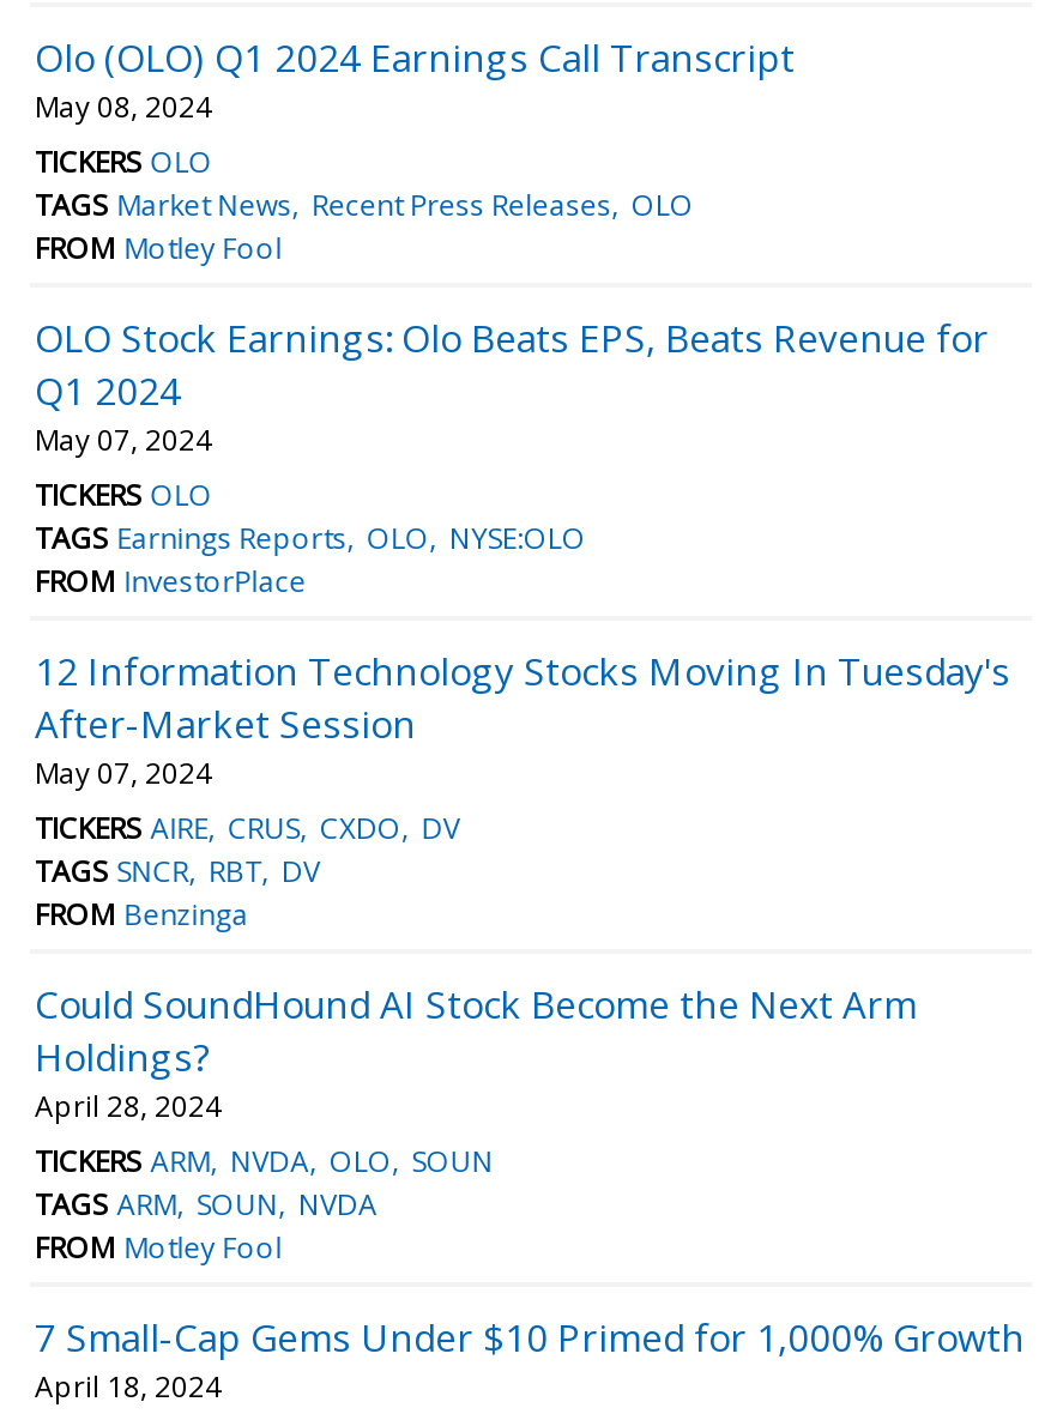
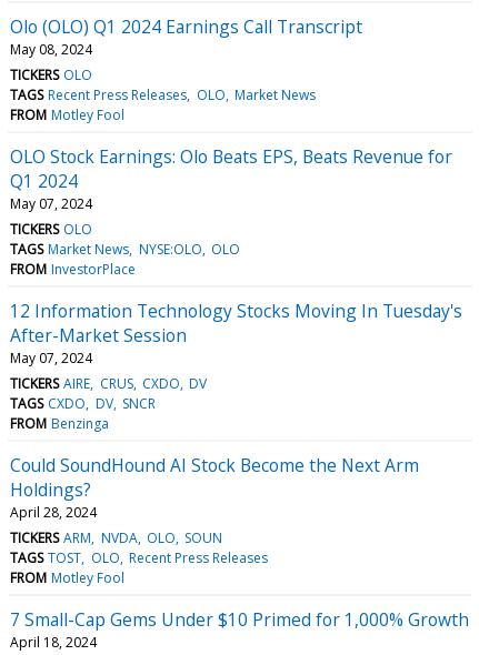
[35,184,694,225] TAGS Market News Recent Press Releases OLO -> [10,85,316,104] TAGS Recent Press Releases OLO Market News
[35,517,586,558] TAGS Earnings Reports OLO NYSE:OLO -> [10,240,240,258] TAGS Market News NYSE:OLO OLO
[35,850,320,891] TAGS SNCR RBT DV -> [10,394,155,413] TAGS CXDO DV SNCR
[35,1183,377,1224] TAGS ARM SOUN NVDA -> [10,548,268,567] TAGS TOST OLO Recent Press Releases

